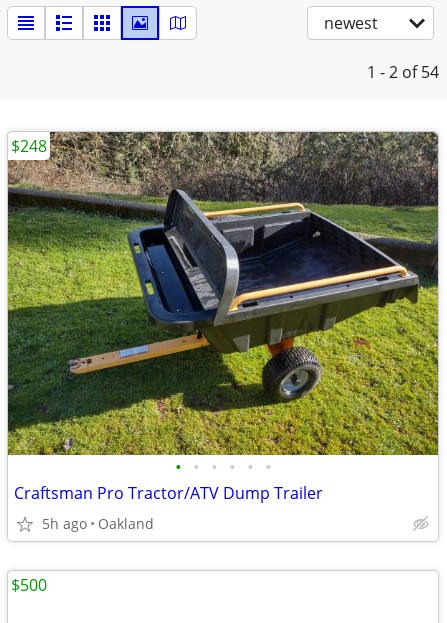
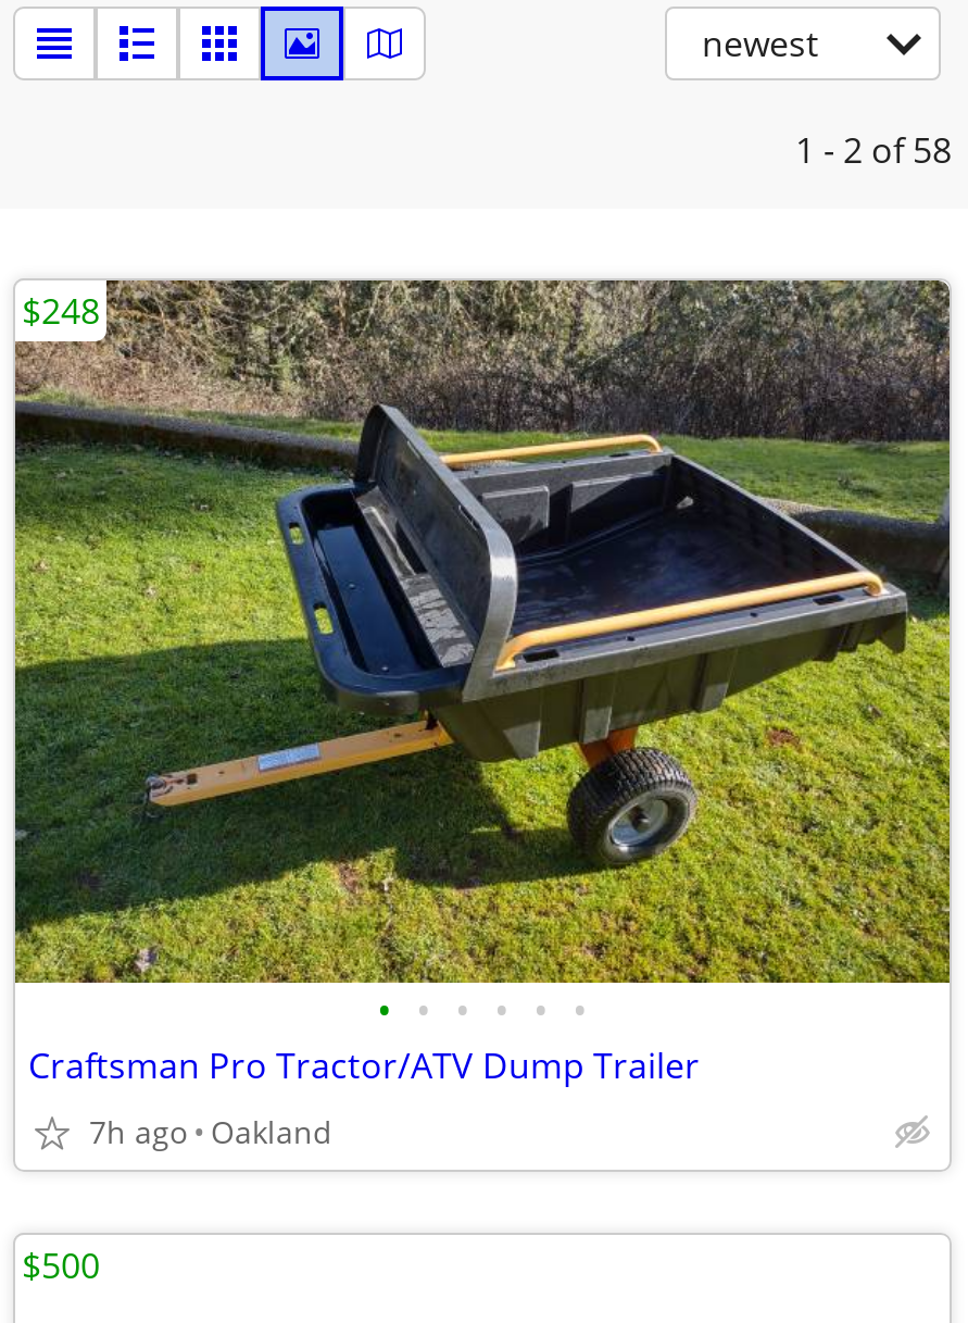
[367,61,439,83] 1 - 2 of 54 -> [795,126,952,174] 1 - 2 of 58
[42,514,154,533] 5h ago Oakland -> [89,1111,332,1152] 7h ago Oakland

